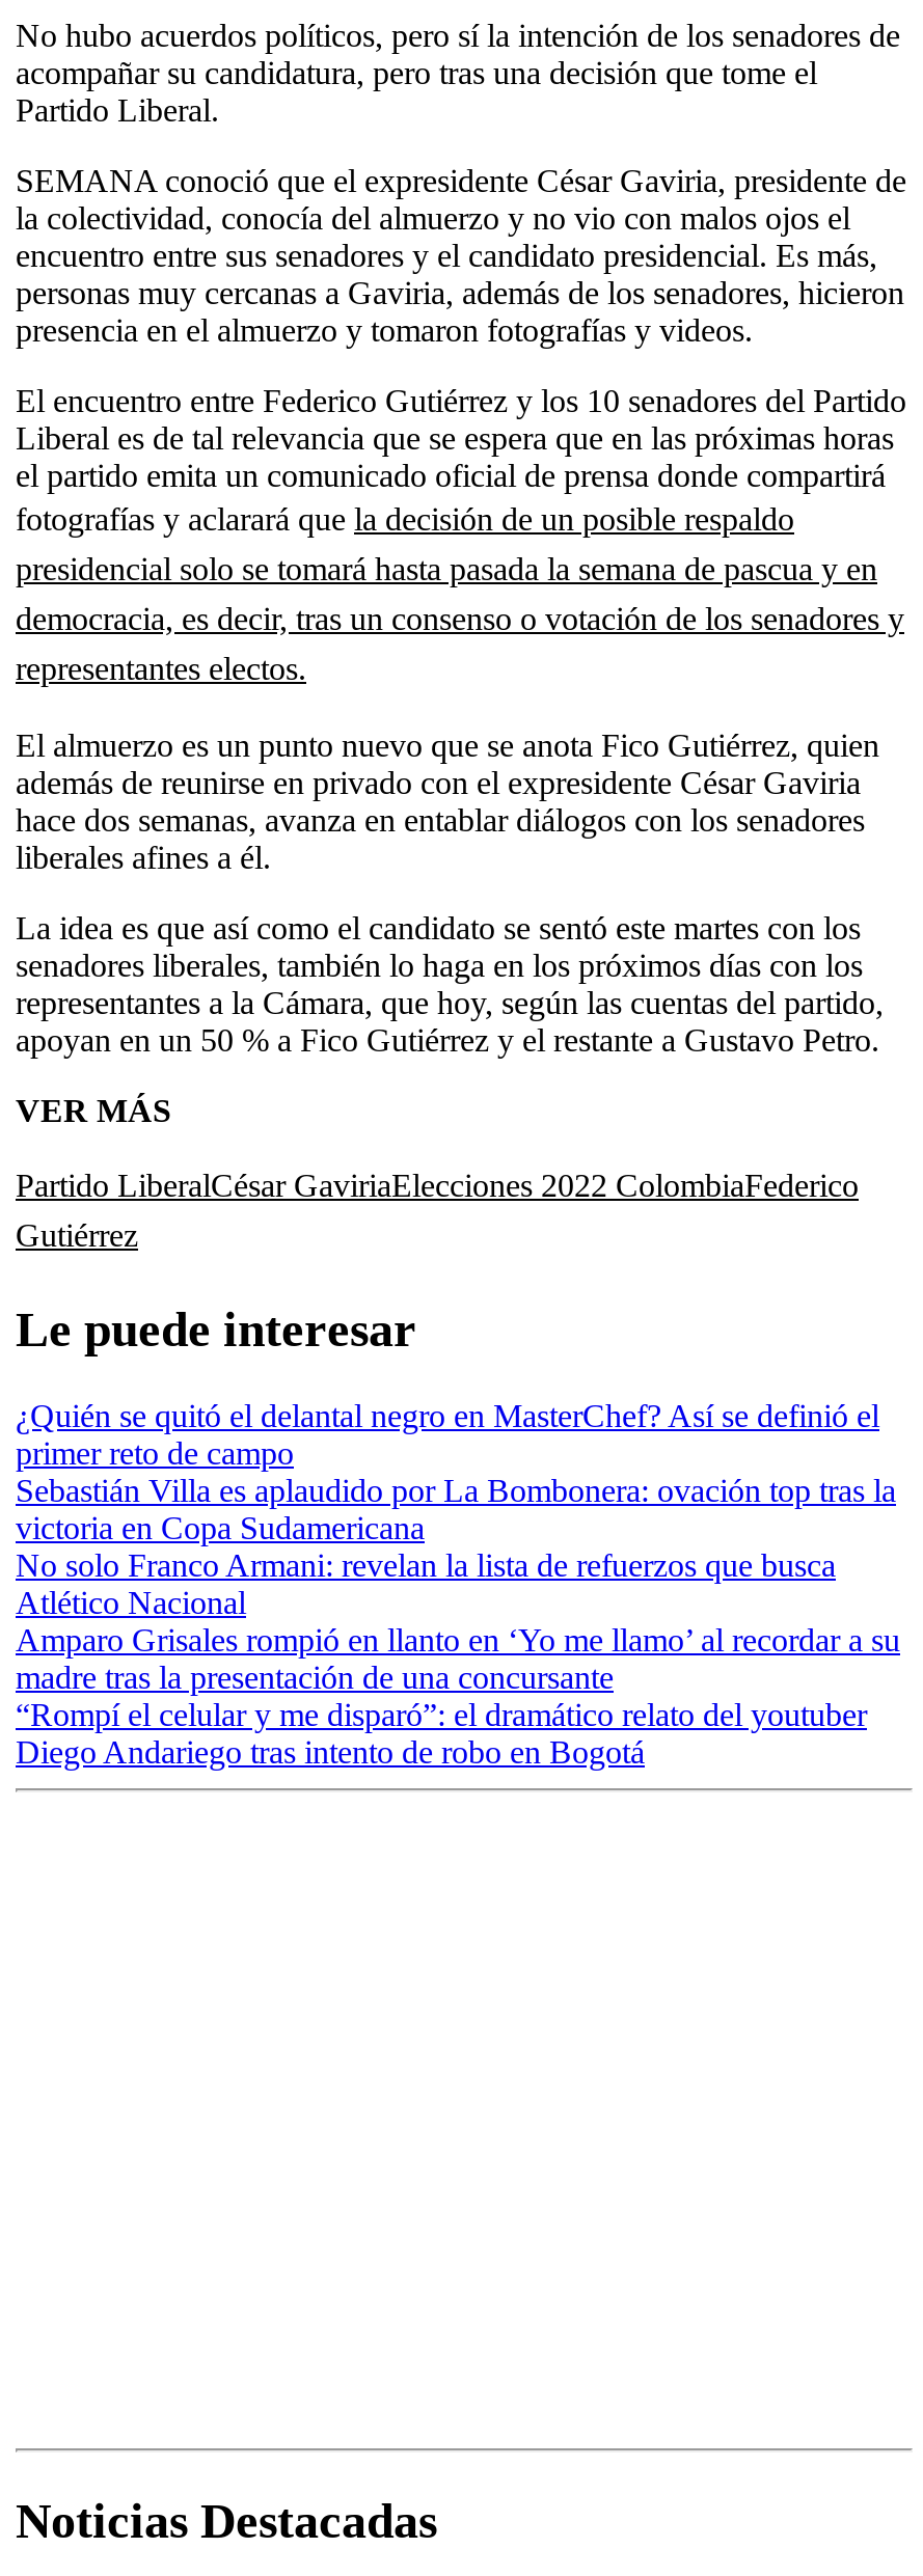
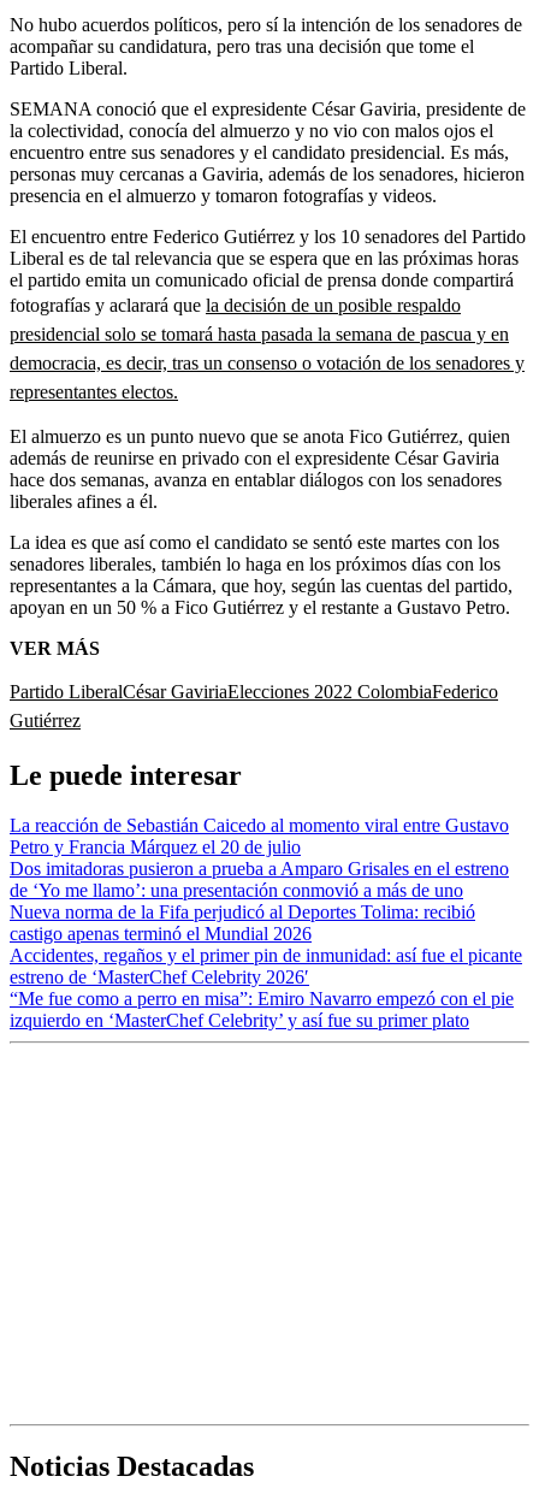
[16,1399,900,1770] ¿Quién se quitó el delantal negro en MasterChef? Así se definió el | primer reto de campo | Sebastián Villa es aplaudido por La Bombonera: ovación top tras la | victoria en Copa Sudamericana | No solo Franco Armani: revelan la lista de refuerzos que busca | Atlético Nacional | Amparo Grisales rompió en llanto en ‘Yo me llamo’ al recordar a su | madre tras la presentación de una concursante | “Rompí el celular y me disparó”: el dramático relato del youtuber | Diego Andariego tras intento de robo en Bogotá -> [10,815,522,1031] La reacción de Sebastián Caicedo al momento viral entre Gustavo | Petro y Francia Márquez el 20 de julio | Dos imitadoras pusieron a prueba a Amparo Grisales en el estreno | de ‘Yo me llamo’: una presentación conmovió a más de uno | Nueva norma de la Fifa perjudicó al Deportes Tolima: recibió | castigo apenas terminó el Mundial 2026 | Accidentes, regaños y el primer pin de inmunidad: así fue el picante | estreno de ‘MasterChef Celebrity 2026′ | “Me fue como a perro en misa”: Emiro Navarro empezó con el pie | izquierdo en ‘MasterChef Celebrity’ y así fue su primer plato

